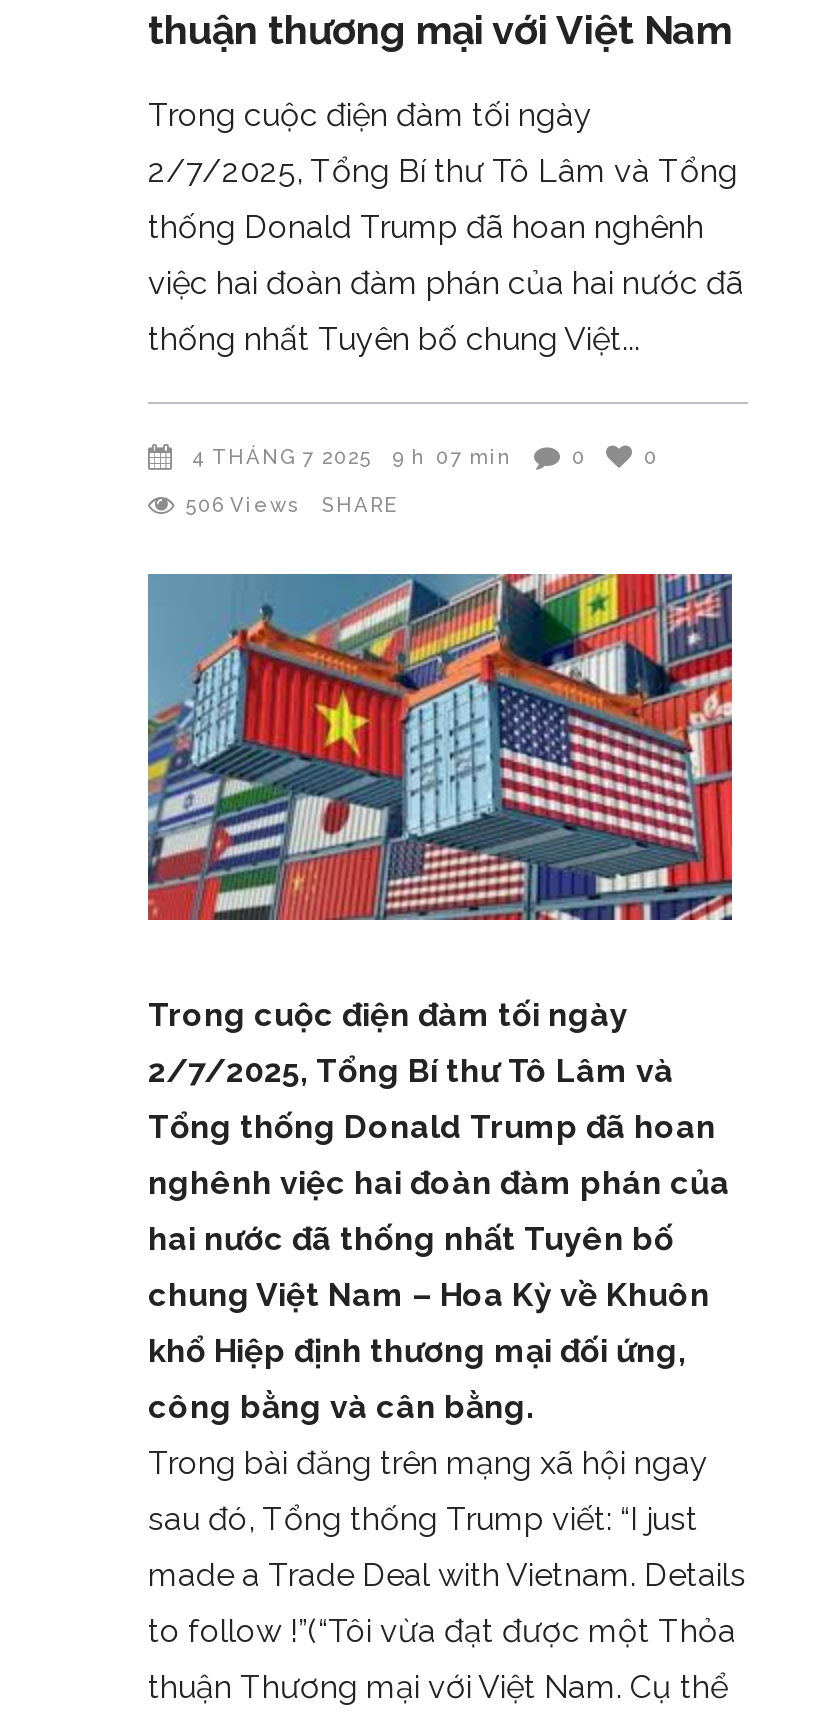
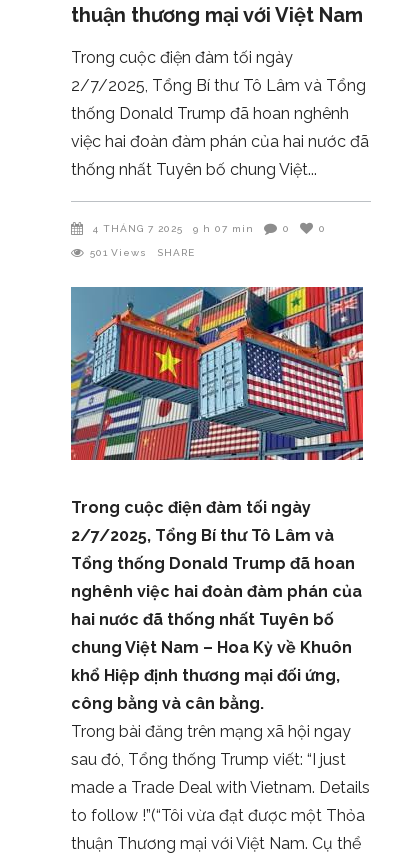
[186,494,398,517] 506 Views SHARE -> [90,247,195,258] 501 Views SHARE

